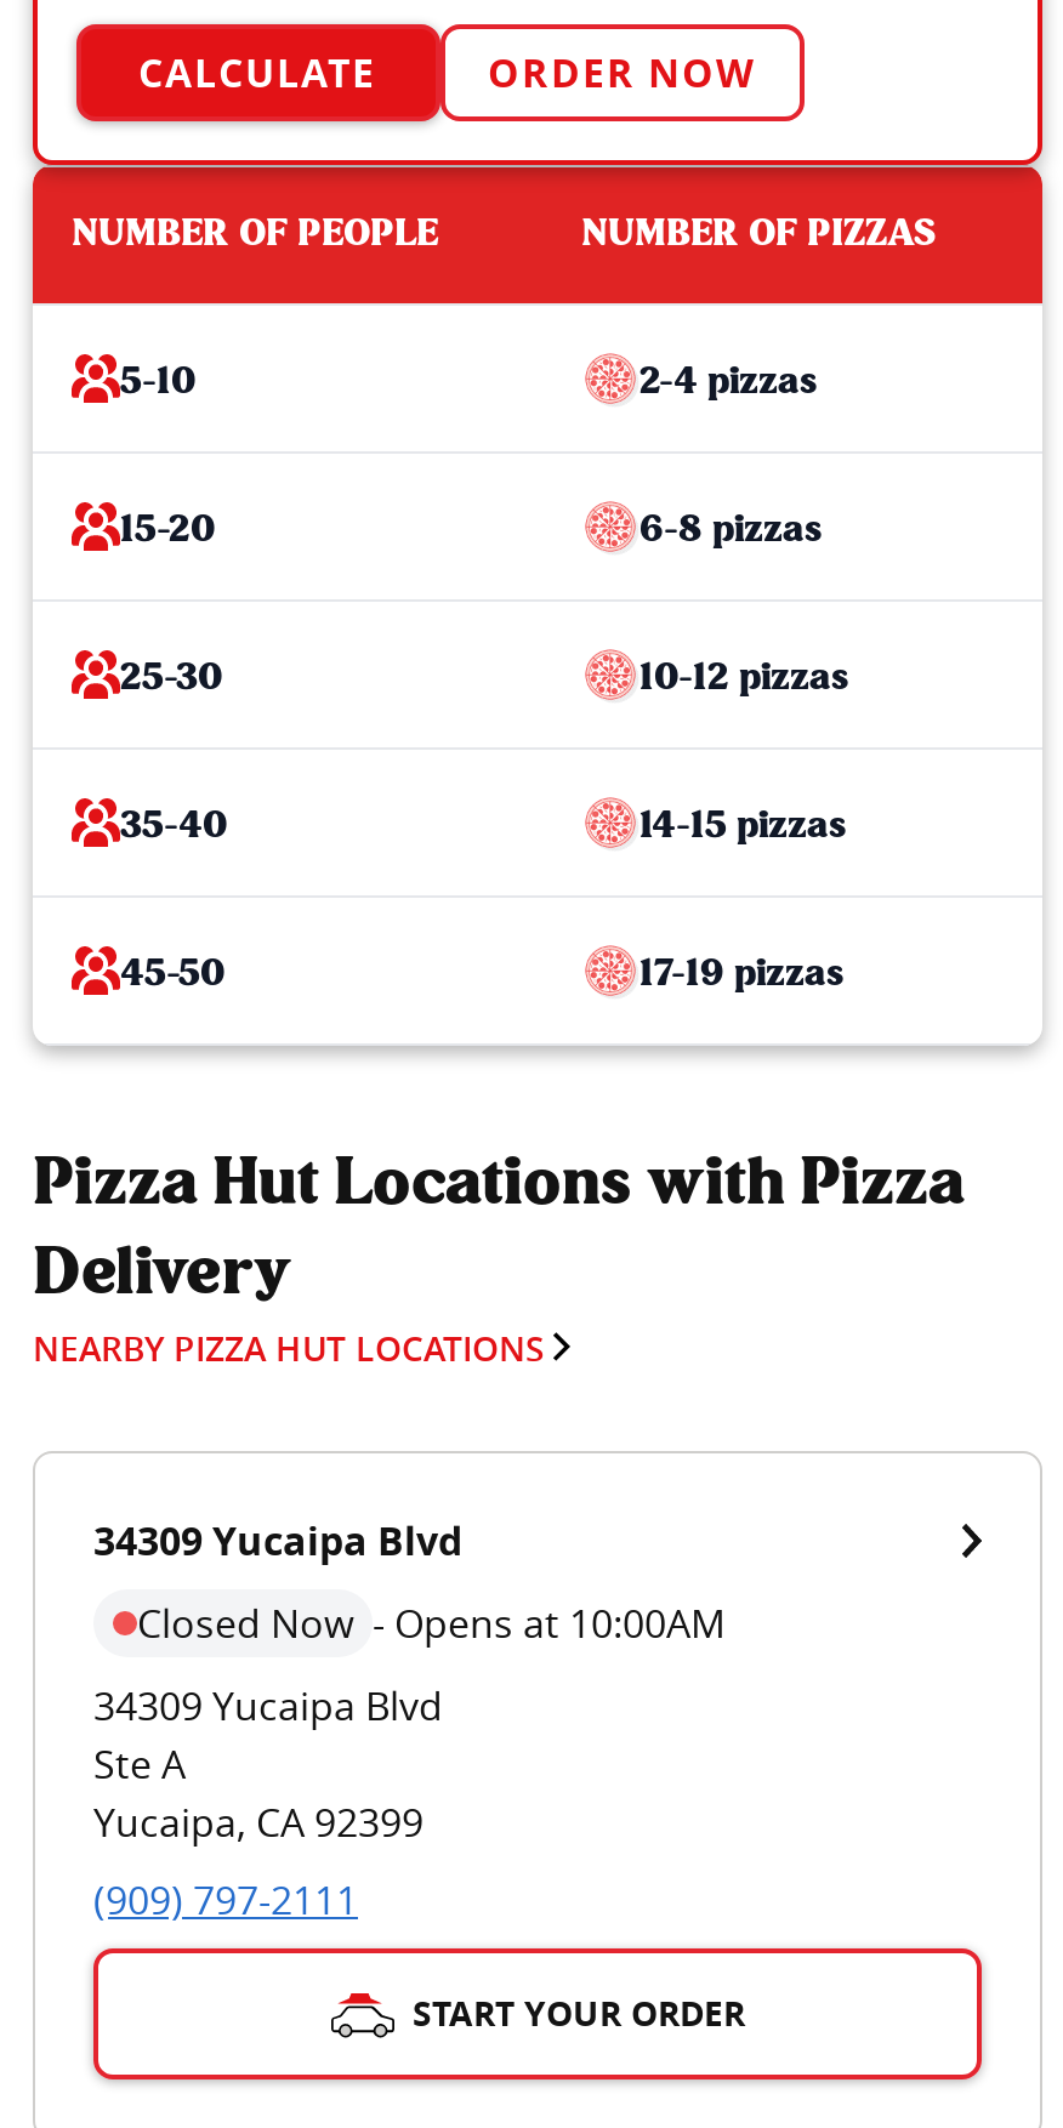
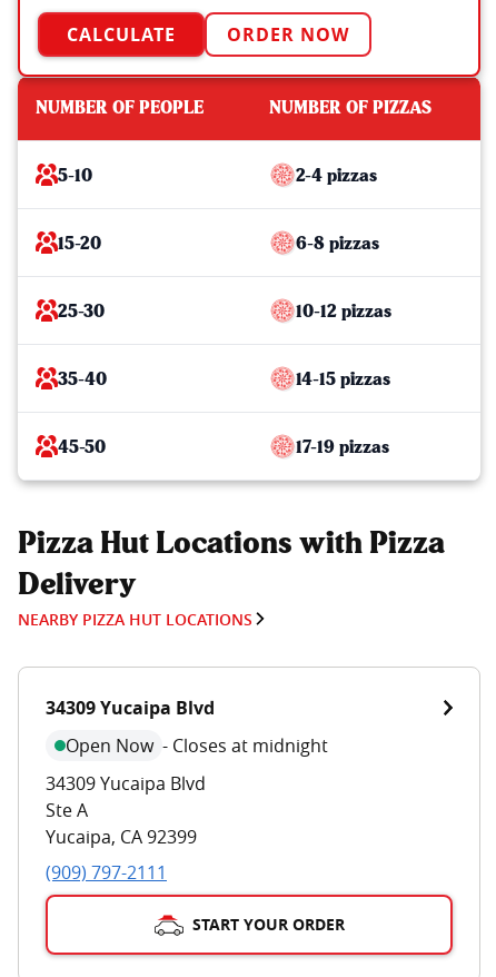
[137,1595,724,1649] Closed Now - Opens at 10:00AM -> [66,733,328,757] Open Now - Closes at midnight

